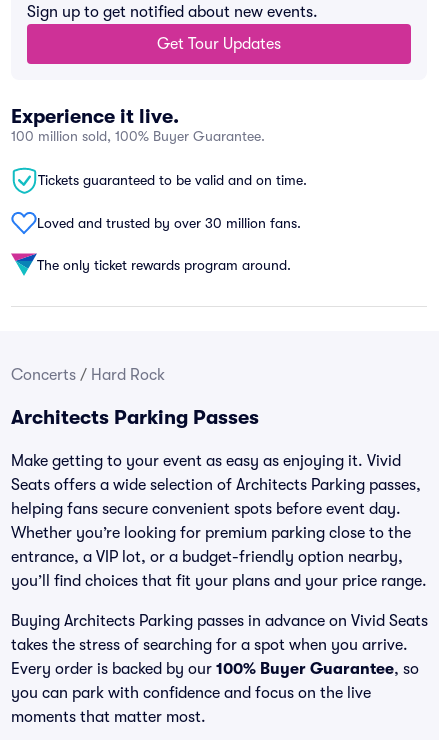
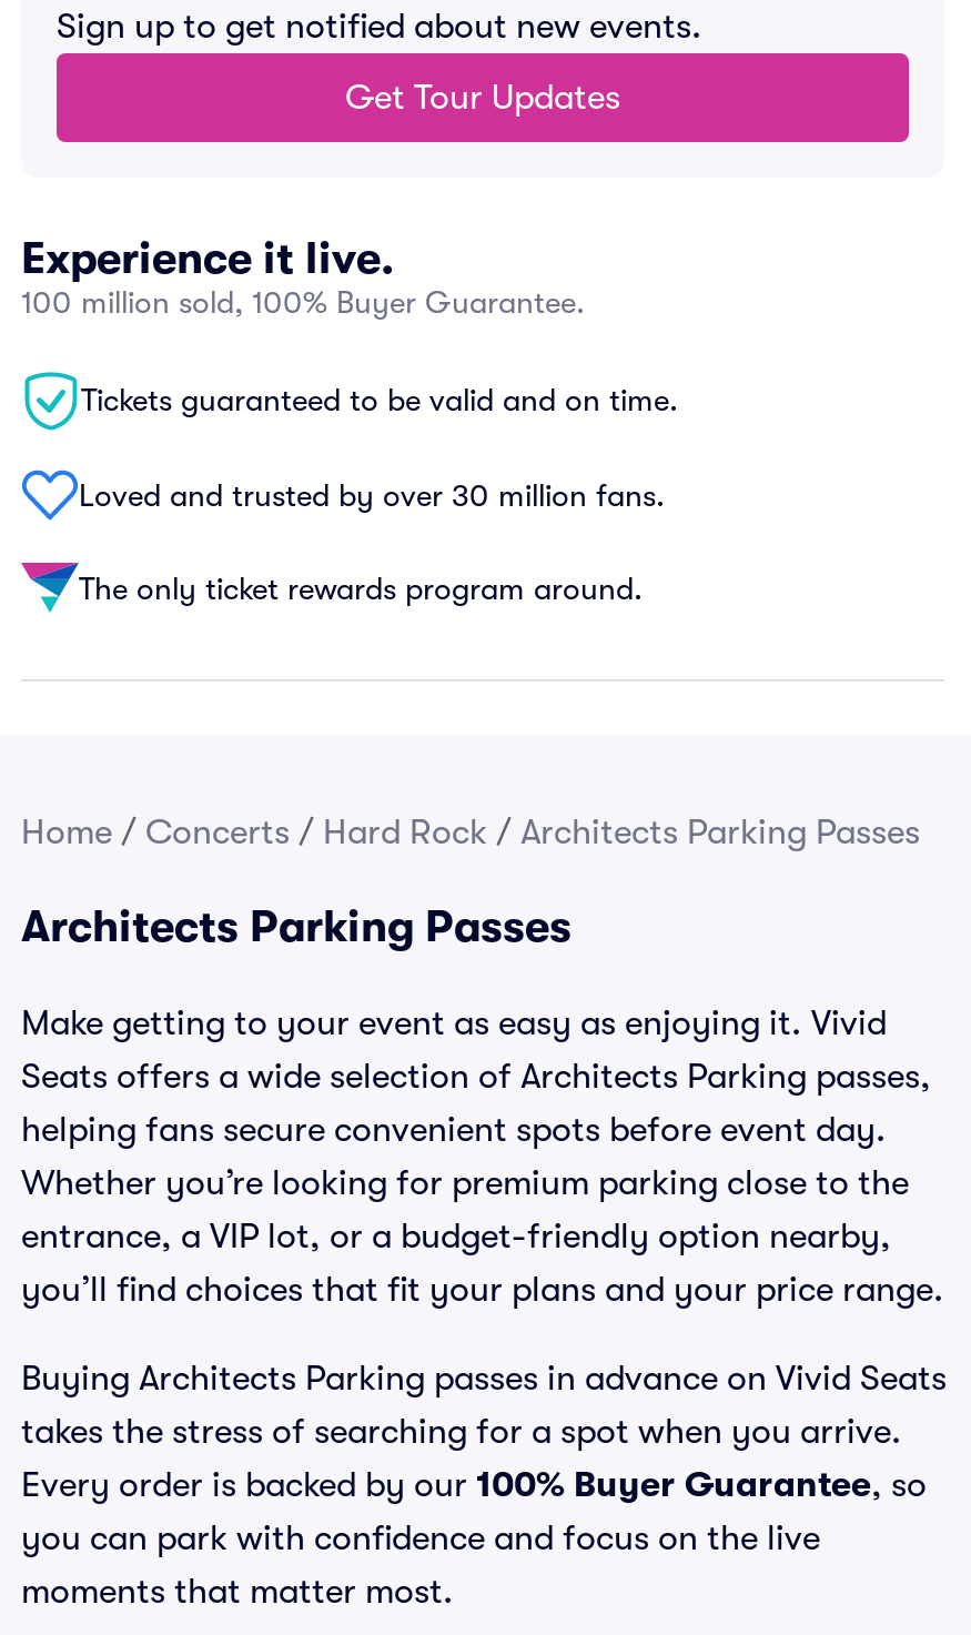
[11,366,165,384] Concerts / Hard Rock -> [21,813,920,852] Home / Concerts / Hard Rock / Architects Parking Passes

